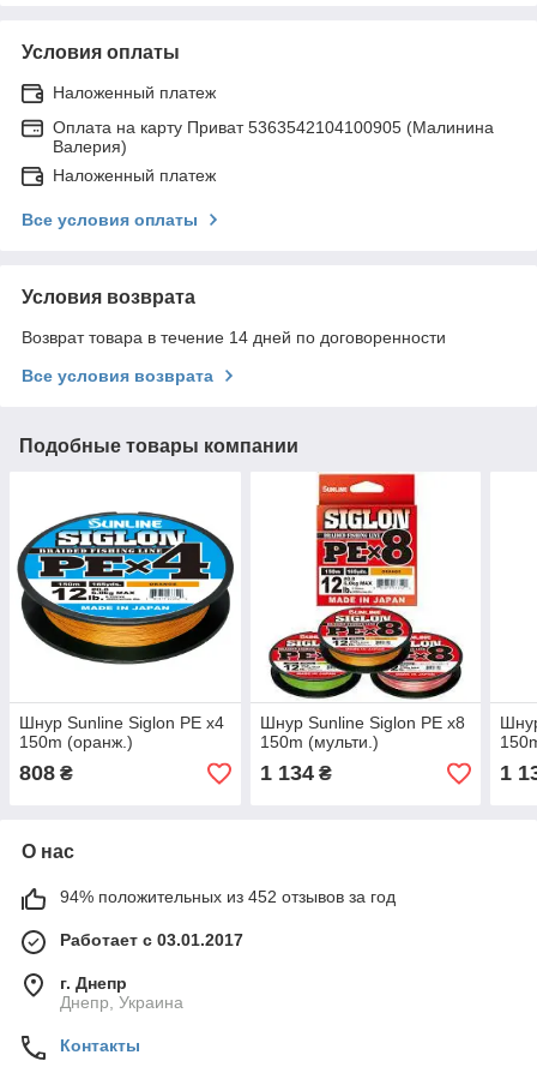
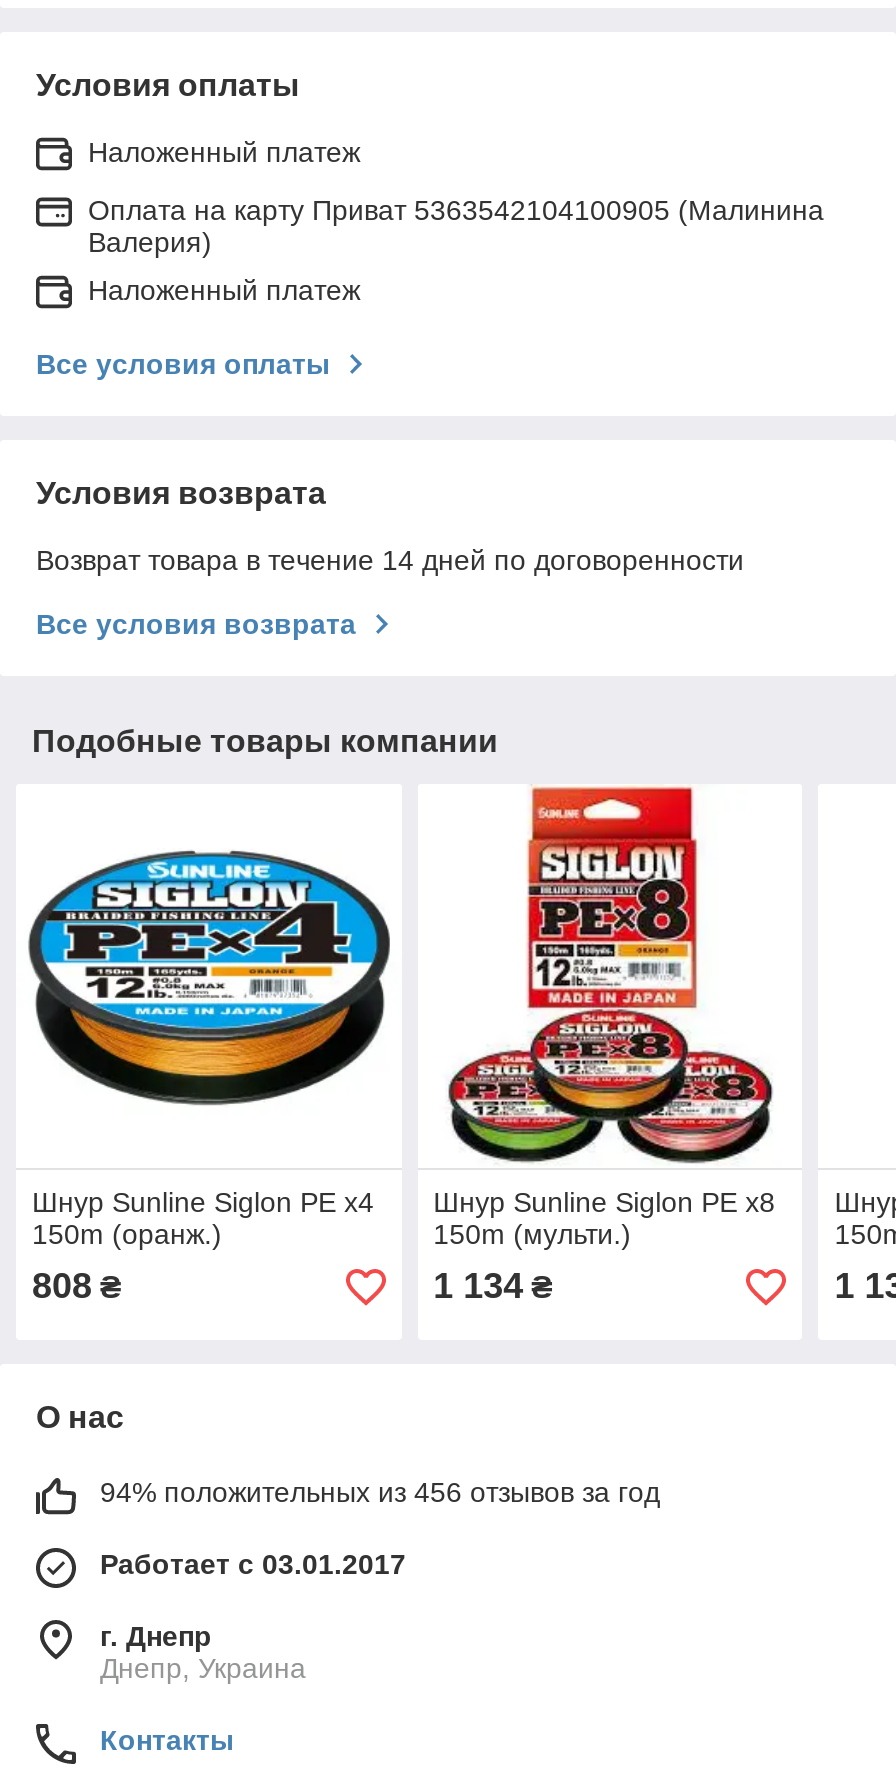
[60,887,396,907] 94% положительных из 452 отзывов за год -> [100,1477,660,1509] 94% положительных из 456 отзывов за год

